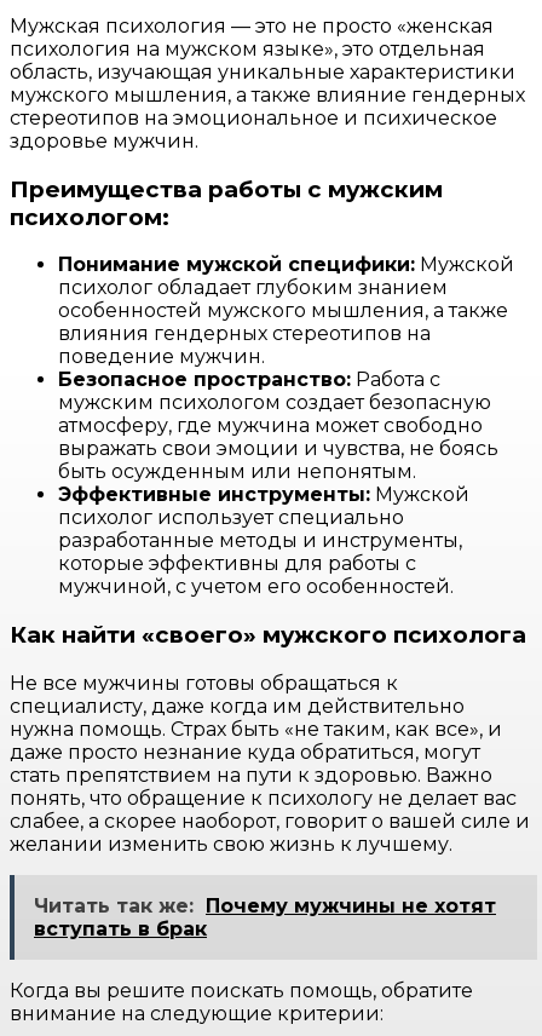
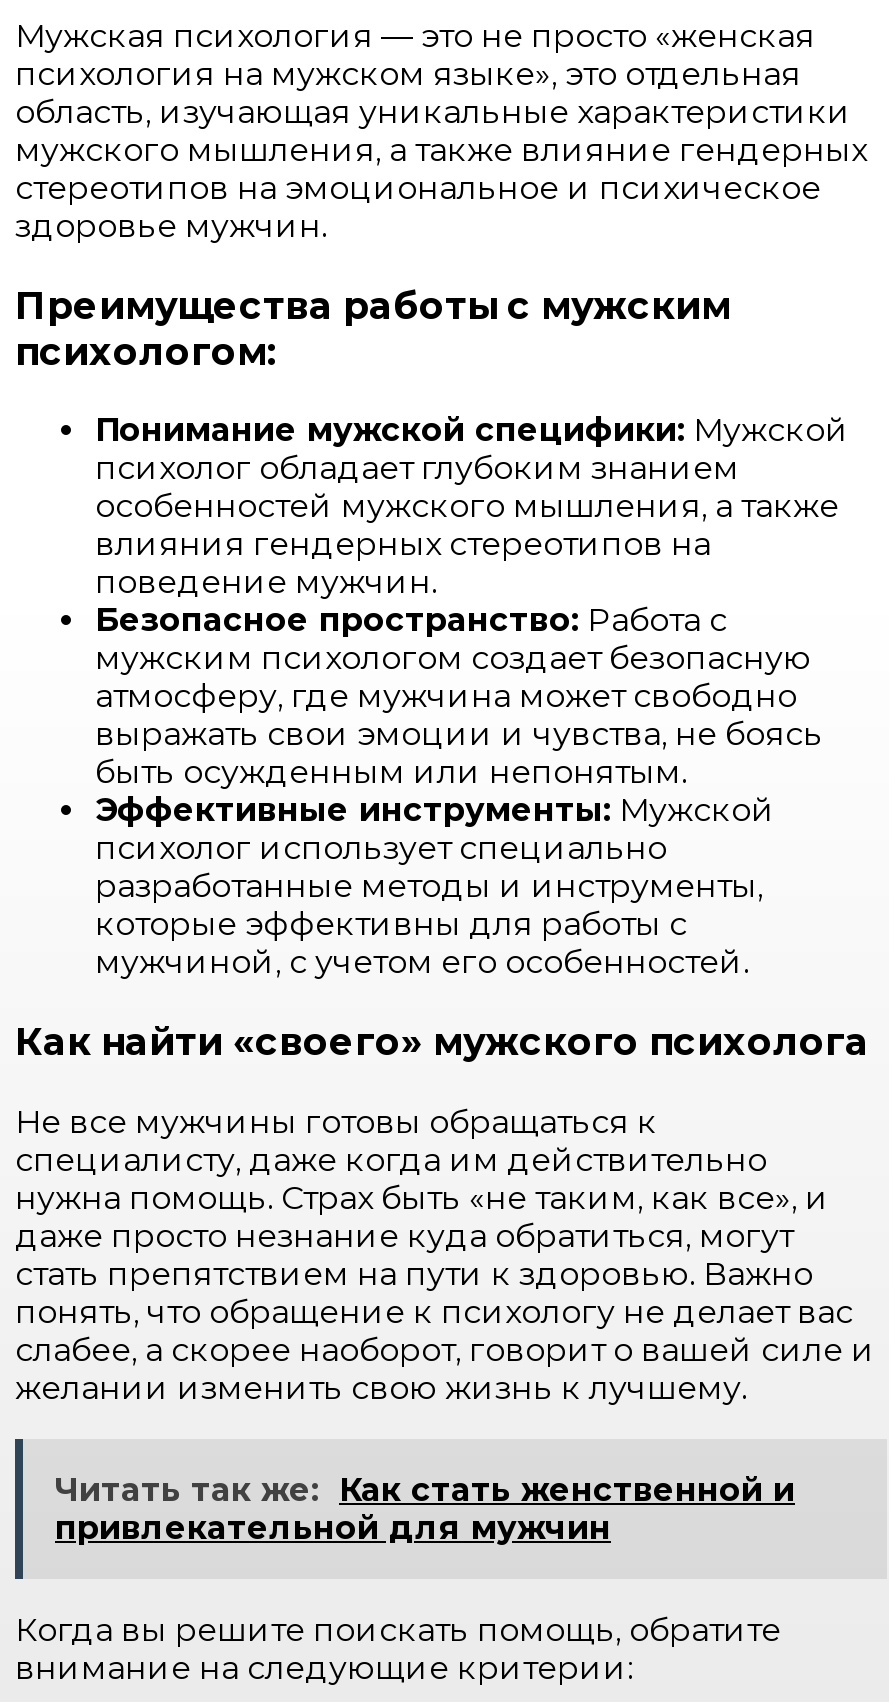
[34,894,496,940] Читать так же: Почему мужчины не хотят | вступать в брак -> [55,1470,795,1546] Читать так же: Как стать женственной и | привлекательной для мужчин

